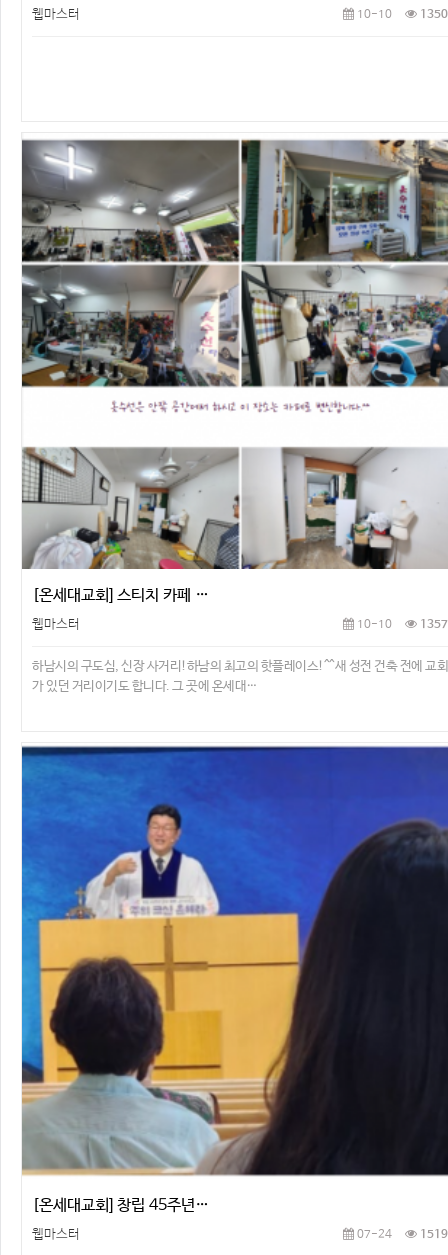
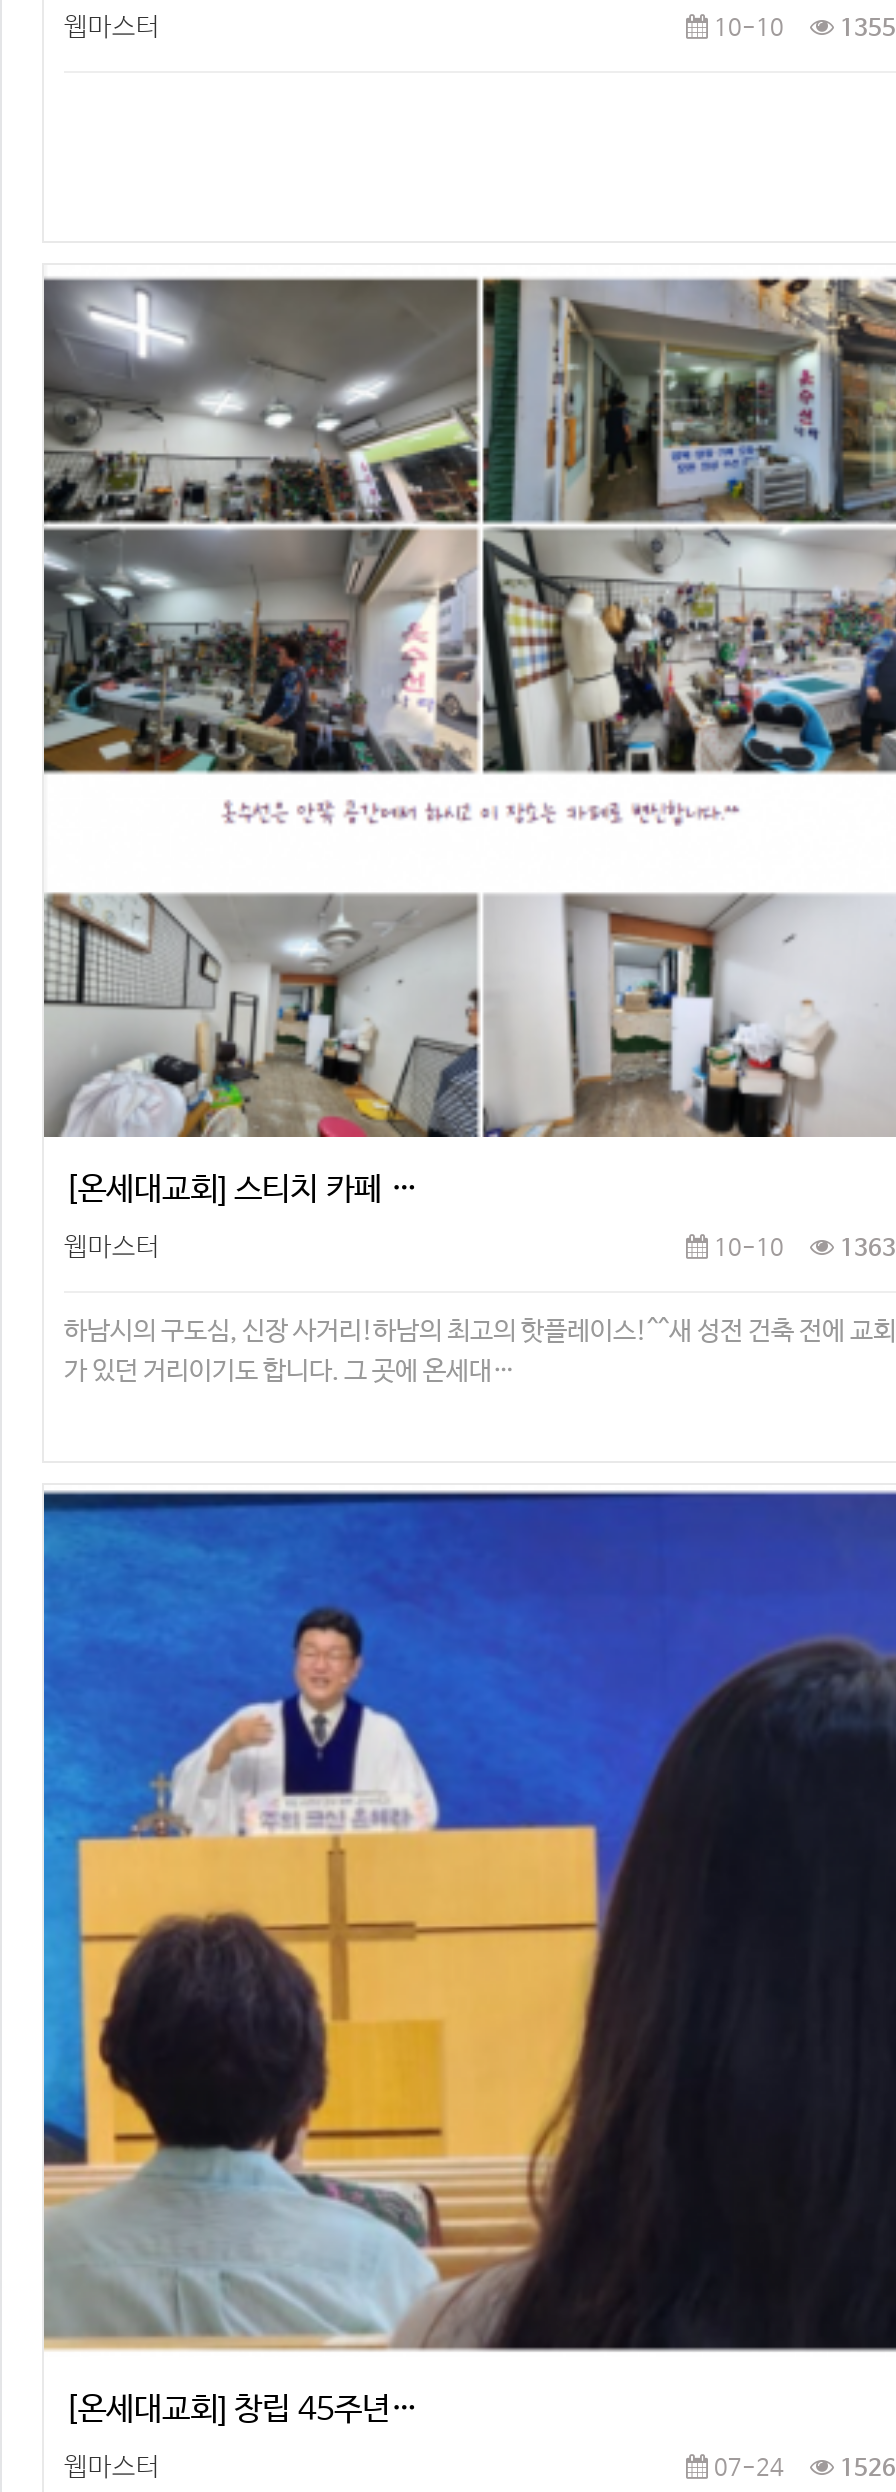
[354,8,448,21] 10-10 1350 -> [708,15,896,41] 10-10 1355
[354,618,448,631] 10-10 1357 -> [708,1235,896,1261] 10-10 1363
[354,1228,448,1241] 07-24 1519 -> [708,2455,896,2481] 07-24 1526

